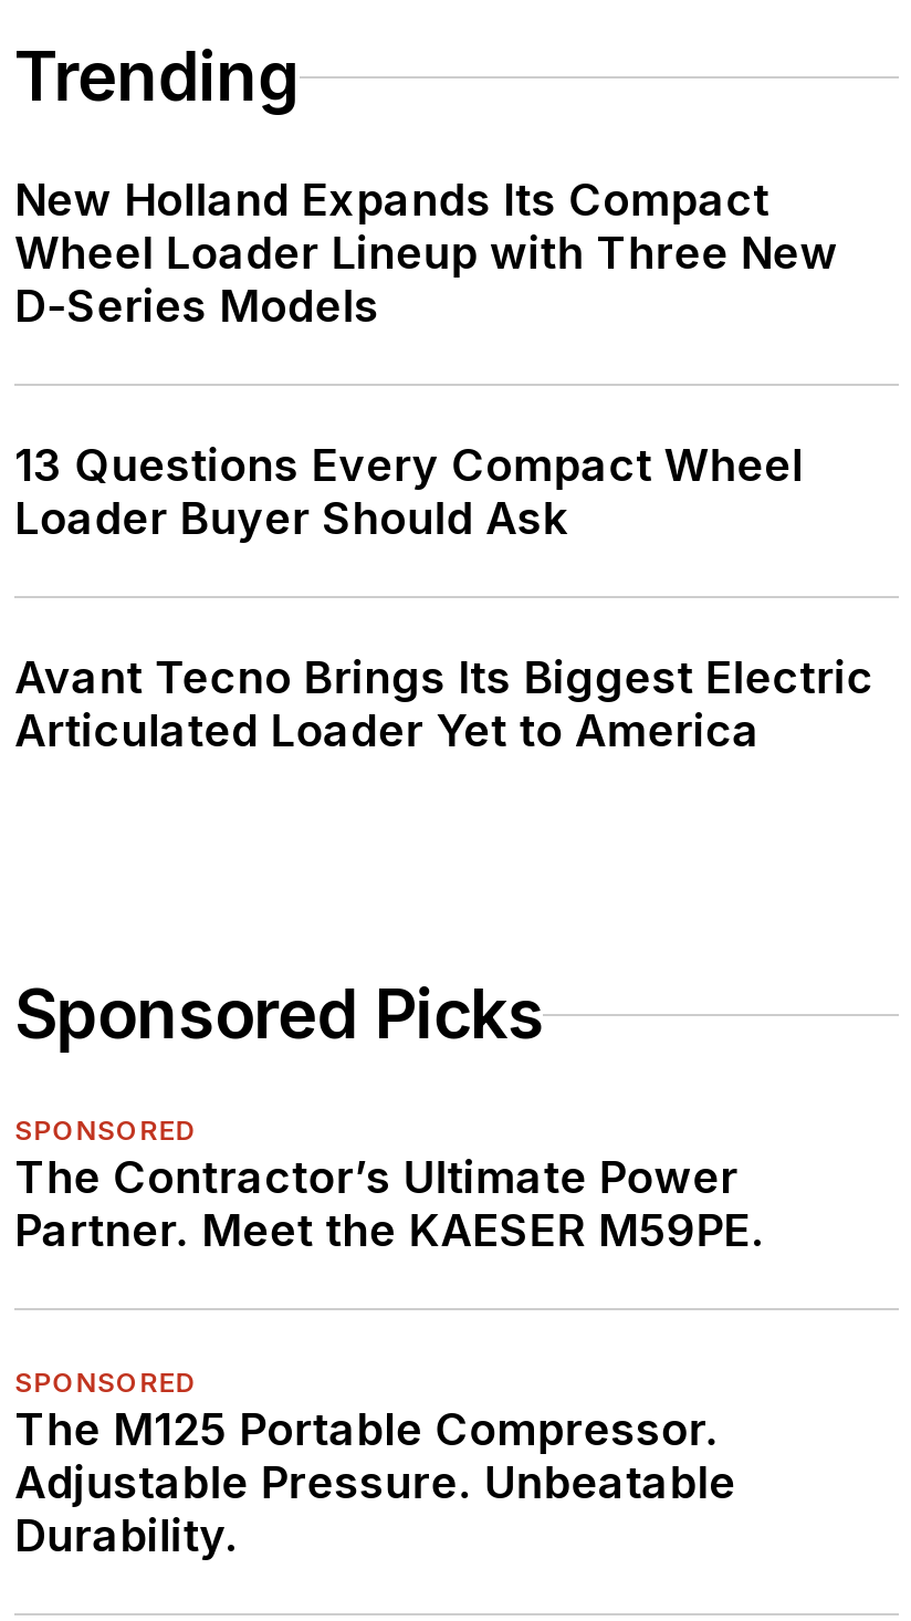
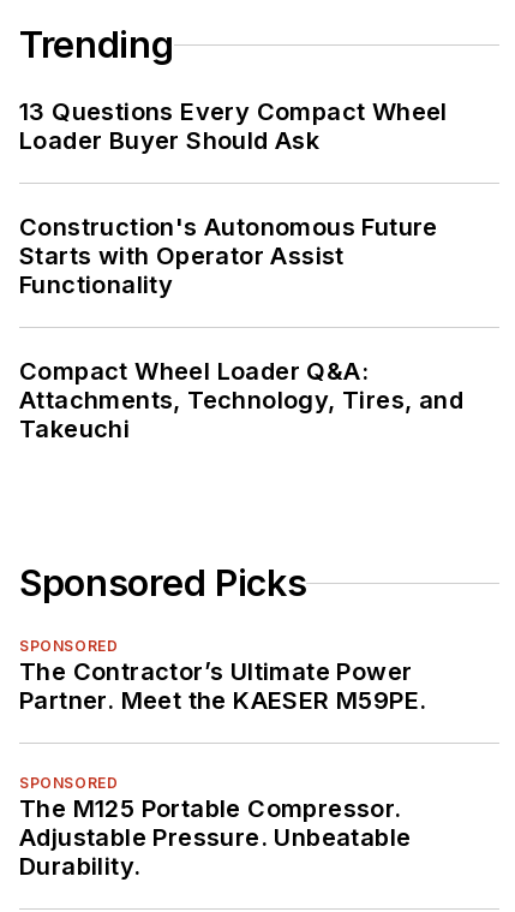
[14,174,838,333] New Holland Expands Its Compact | Wheel Loader Lineup with Three New | D-Series Models -> none
moved [14,439,803,546] -> [19,98,448,155]: 13 Questions Every Compact Wheel | Loader Buyer Should Ask
[14,652,874,758] Avant Tecno Brings Its Biggest Electric | Articulated Loader Yet to America -> [19,213,463,444] Construction's Autonomous Future | Starts with Operator Assist | Functionality | Compact Wheel Loader Q&A: | Attachments, Technology, Tires, and | Takeuchi

